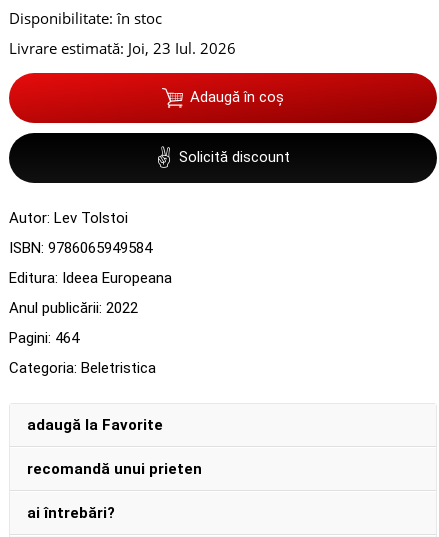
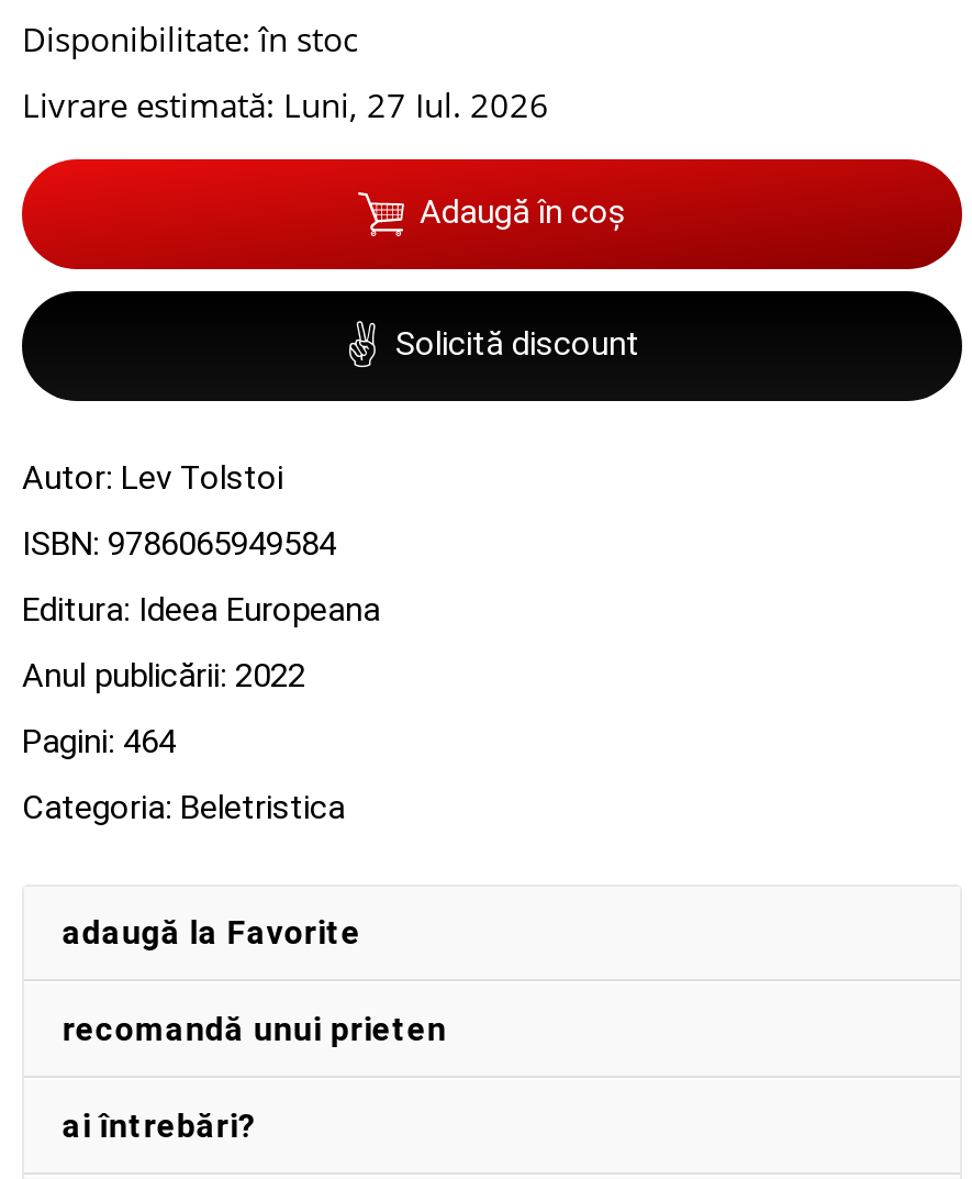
[9,38,236,58] Livrare estimată: Joi, 23 Iul. 2026 -> [22,82,549,125] Livrare estimată: Luni, 27 Iul. 2026

